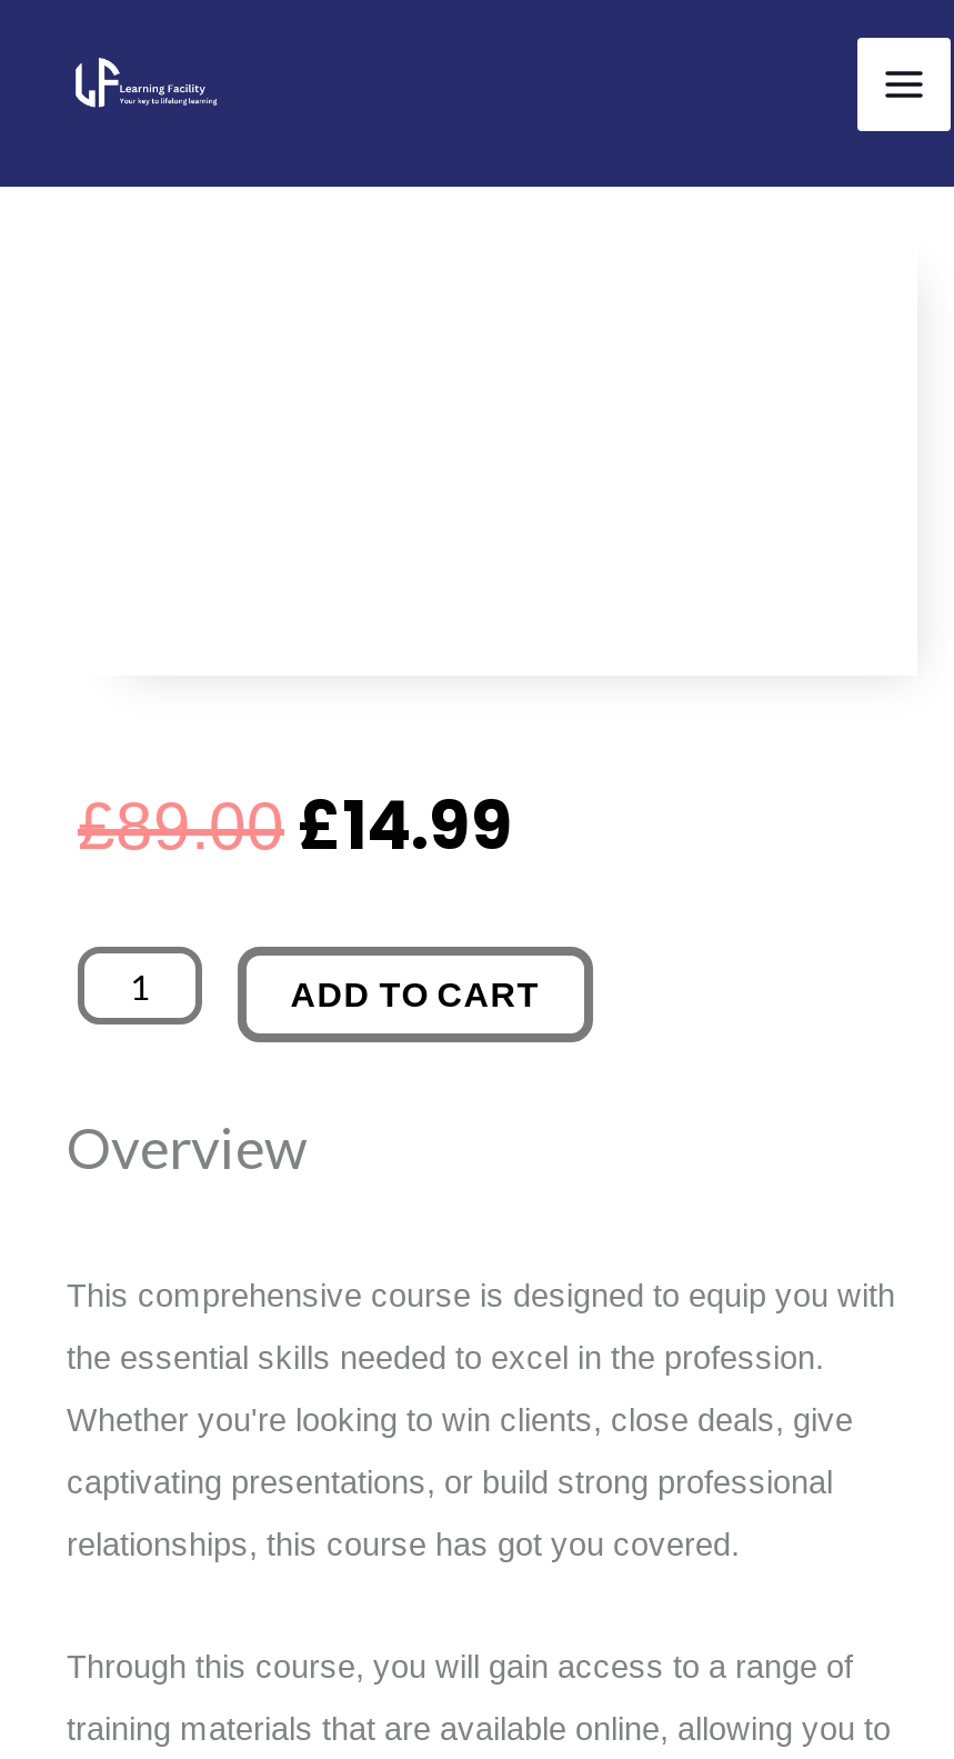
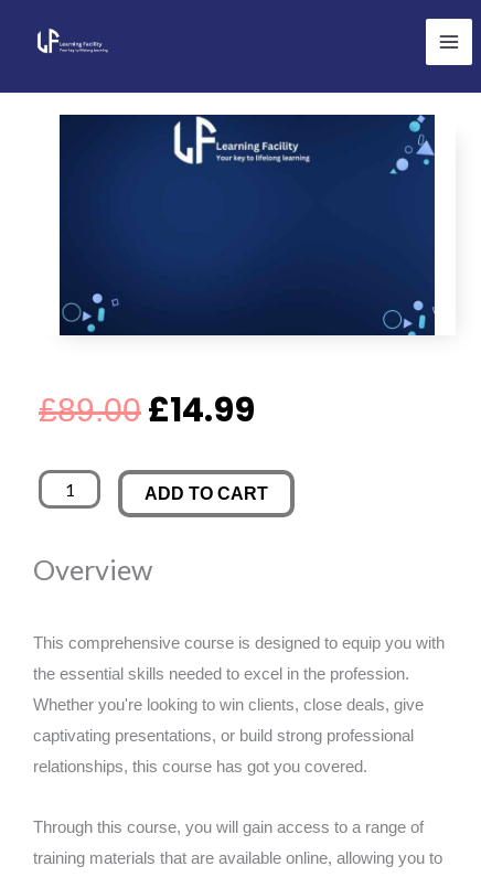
none -> [58,114,436,336] [image]

